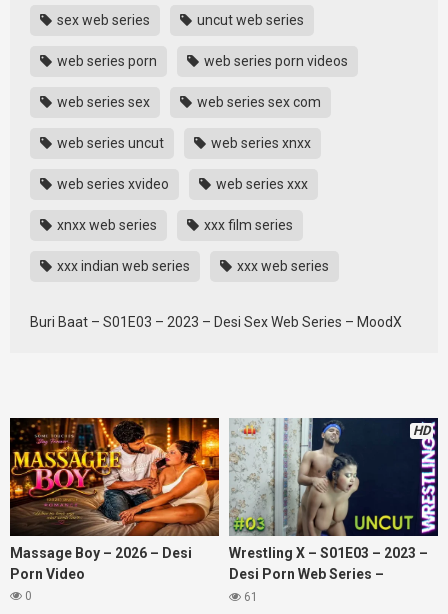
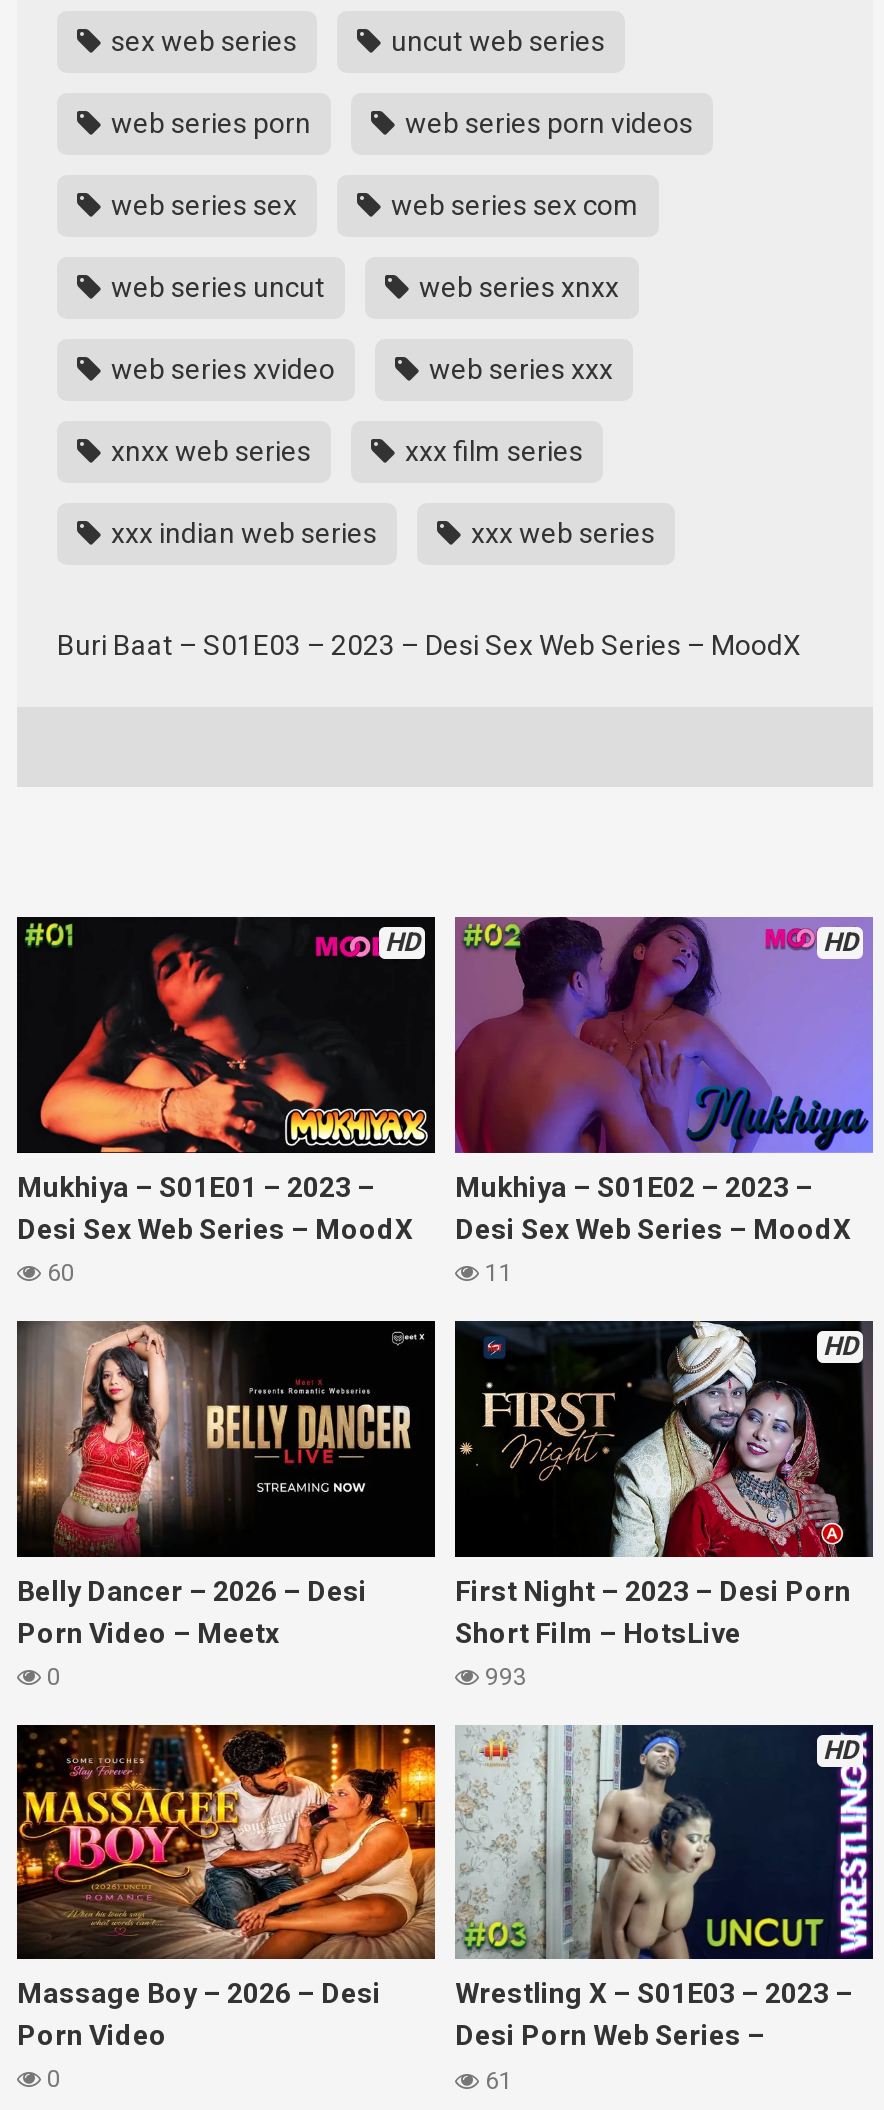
none -> [15,915,437,1155] [image] | HD
none -> [15,1319,437,1690] [image] | Belly Dancer – 2026 – Desi | Porn Video – Meetx | 0
none -> [17,1170,413,1286] Mukhiya – S01E01 – 2023 – | Desi Sex Web Series – MoodX | 60
none -> [453,915,875,1155] [image] | HD
none -> [453,1319,875,1559] [image] | HD
none -> [455,1170,851,1286] Mukhiya – S01E02 – 2023 – | Desi Sex Web Series – MoodX | 11
none -> [455,1574,851,1690] First Night – 2023 – Desi Porn | Short Film – HotsLive | 993

